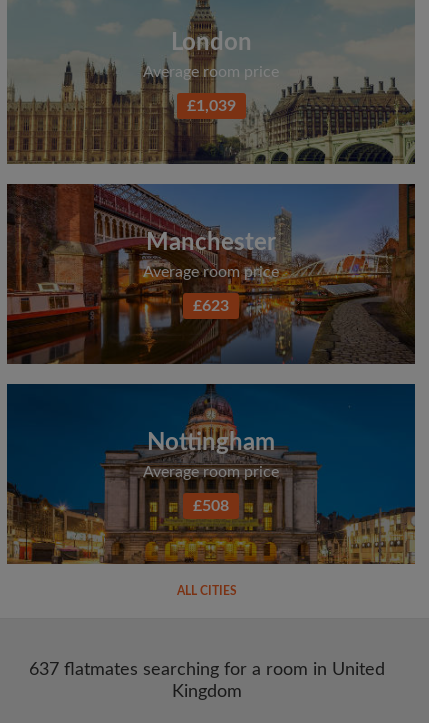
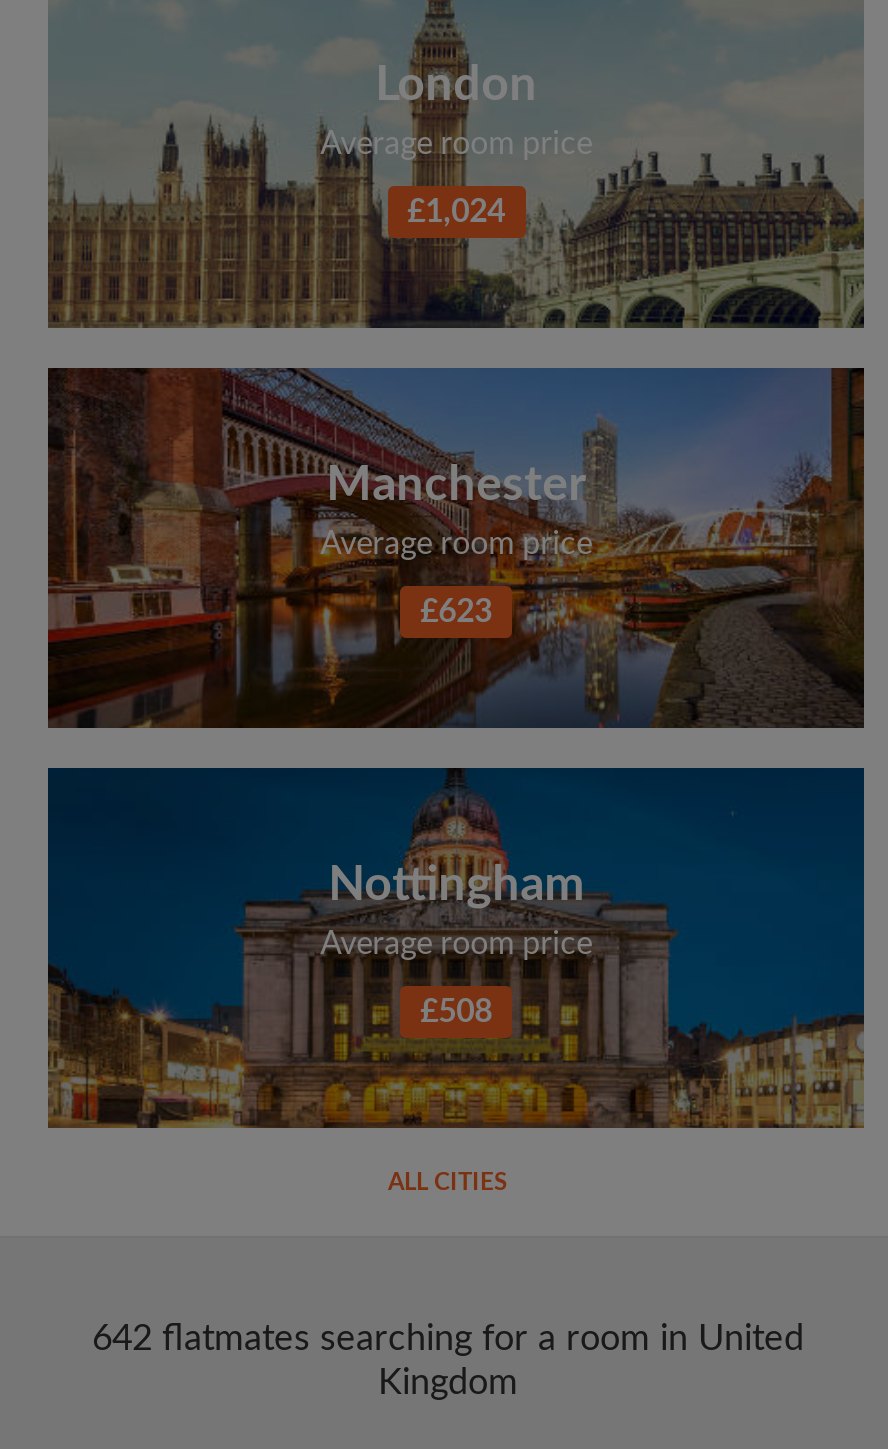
[187,98,236,114] £1,039 -> [407,197,505,229] £1,024
[29,661,385,679] 637 flatmates searching for a room in United -> [92,1323,804,1359] 642 flatmates searching for a room in United

